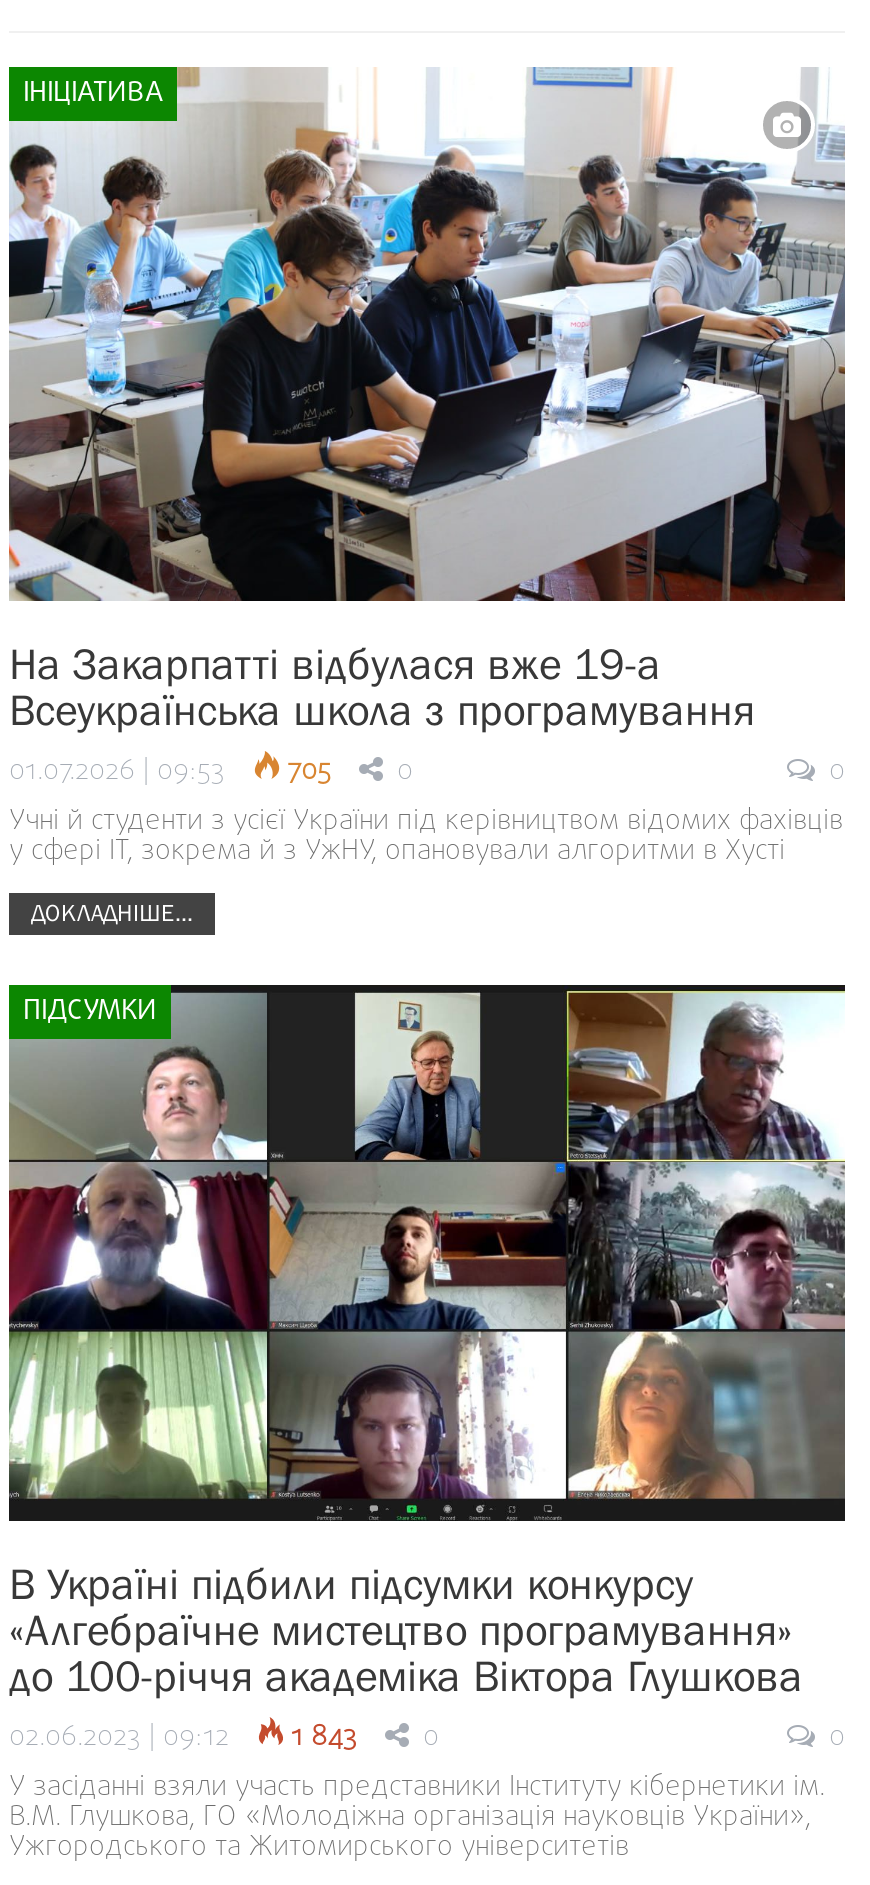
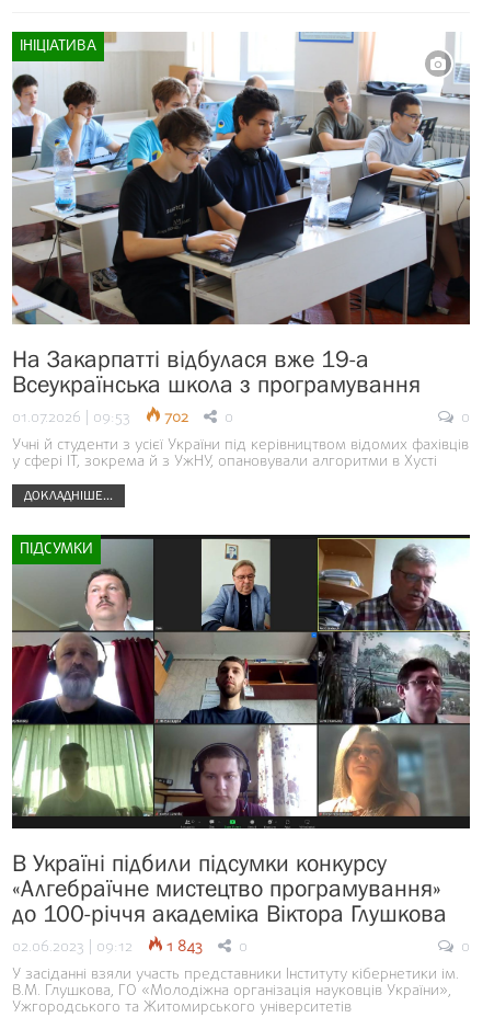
[287,751,331,793] 705 -> [164,407,188,430] 702

